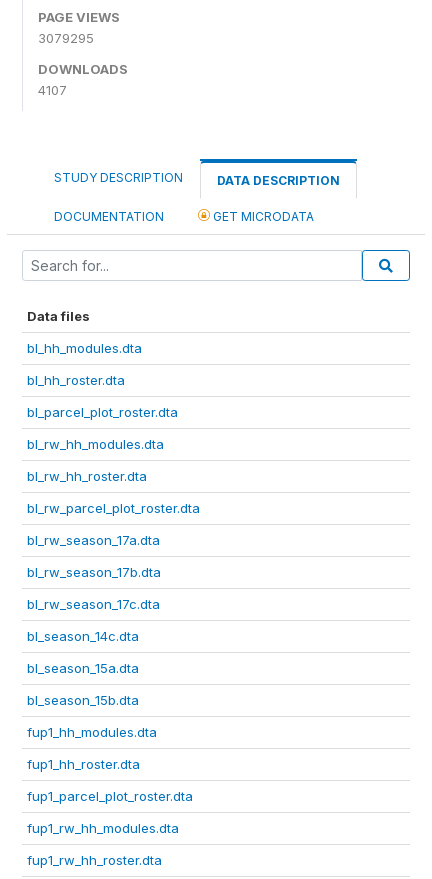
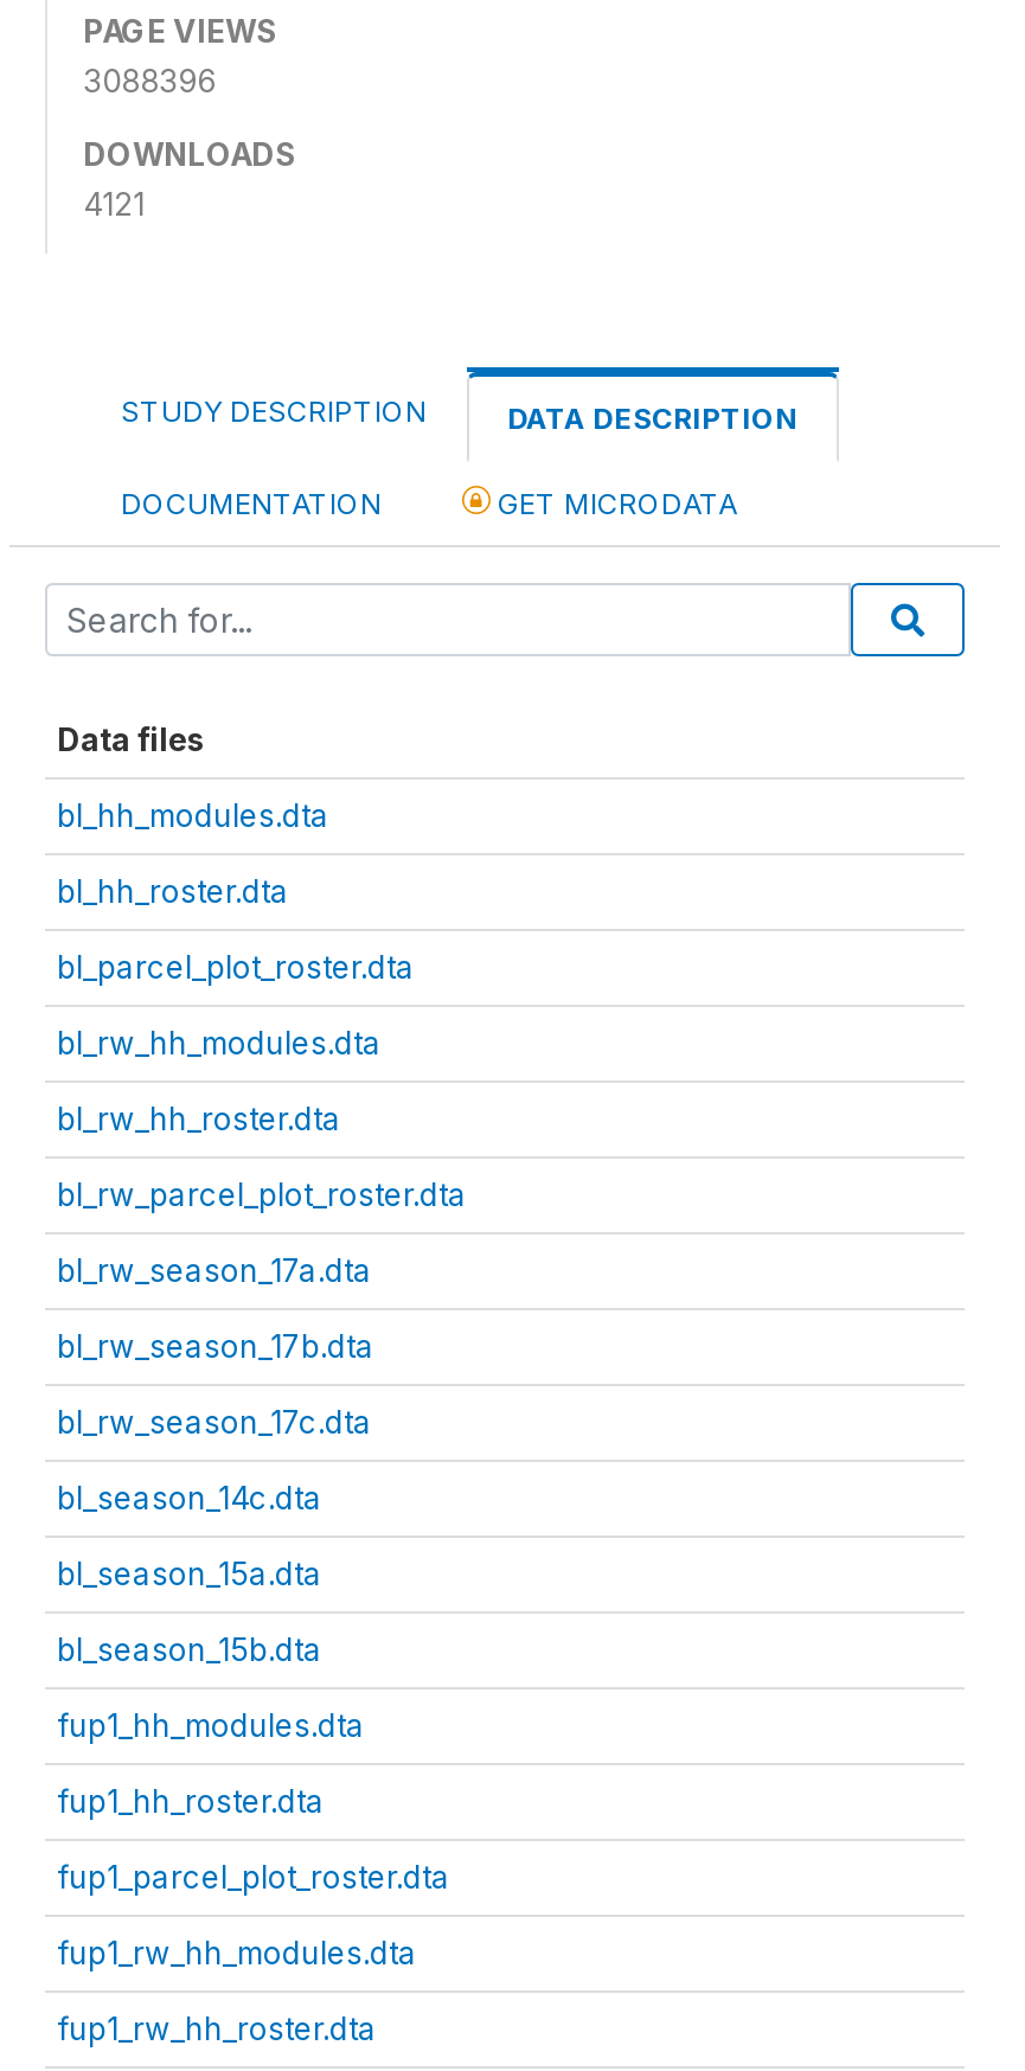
[38,29,94,45] 3079295 -> [83,60,216,98] 3088396
[38,81,67,97] 4107 -> [83,184,145,222] 4121

